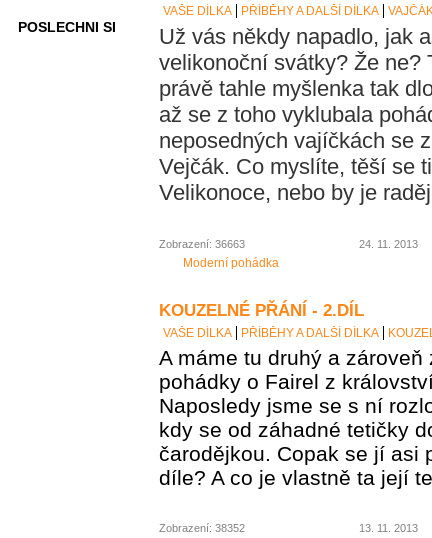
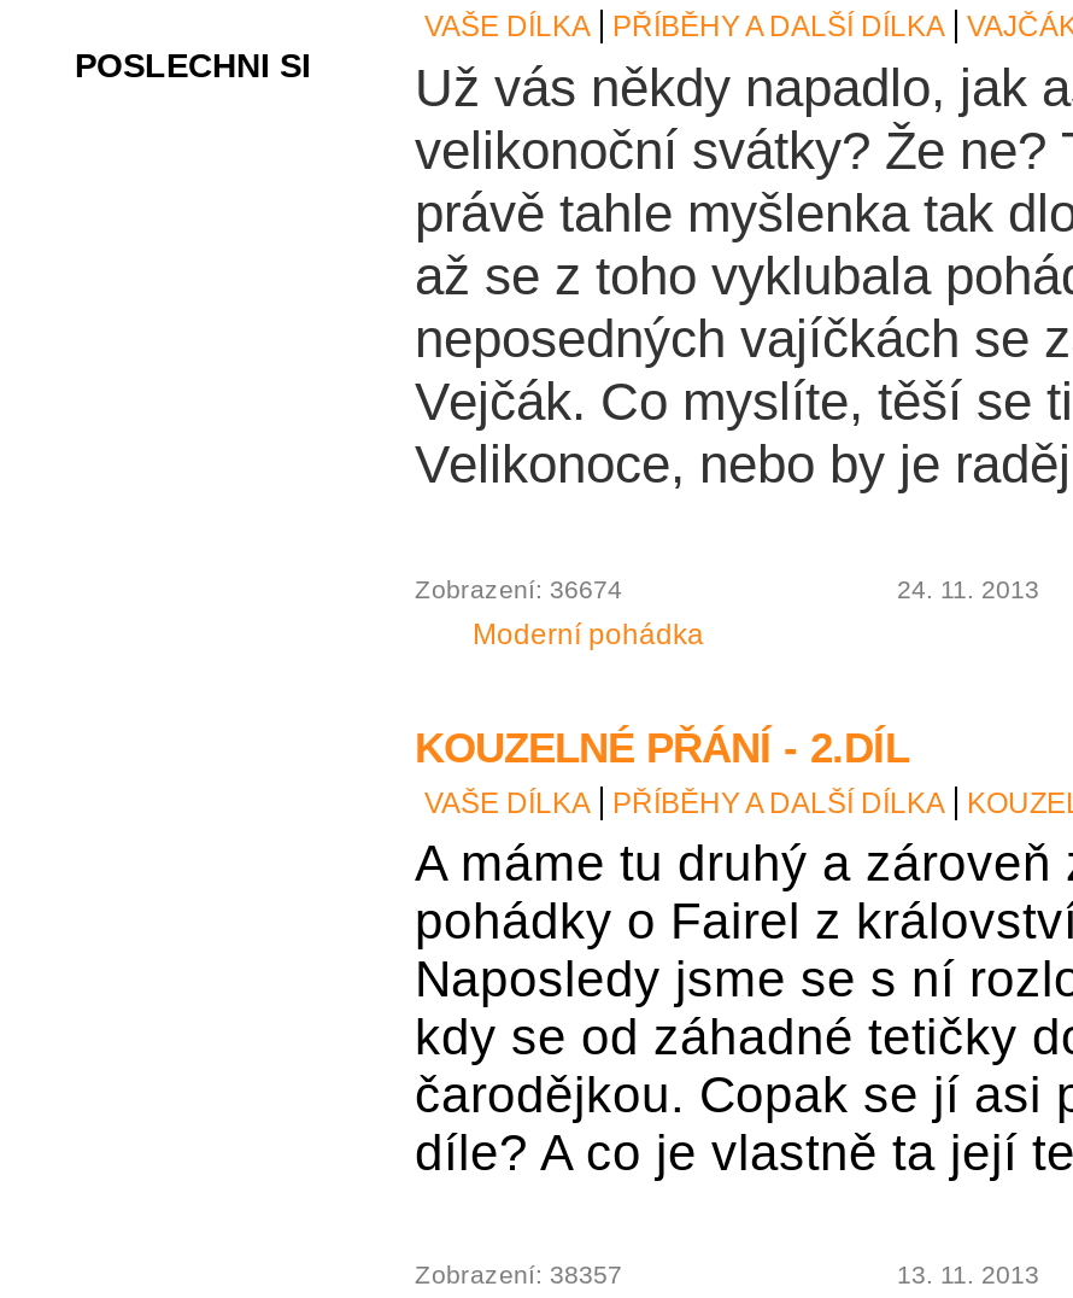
[159,238,245,250] Zobrazení: 36663 -> [415,574,622,603] Zobrazení: 36674
[159,522,245,534] Zobrazení: 38352 -> [415,1258,622,1287] Zobrazení: 38357

